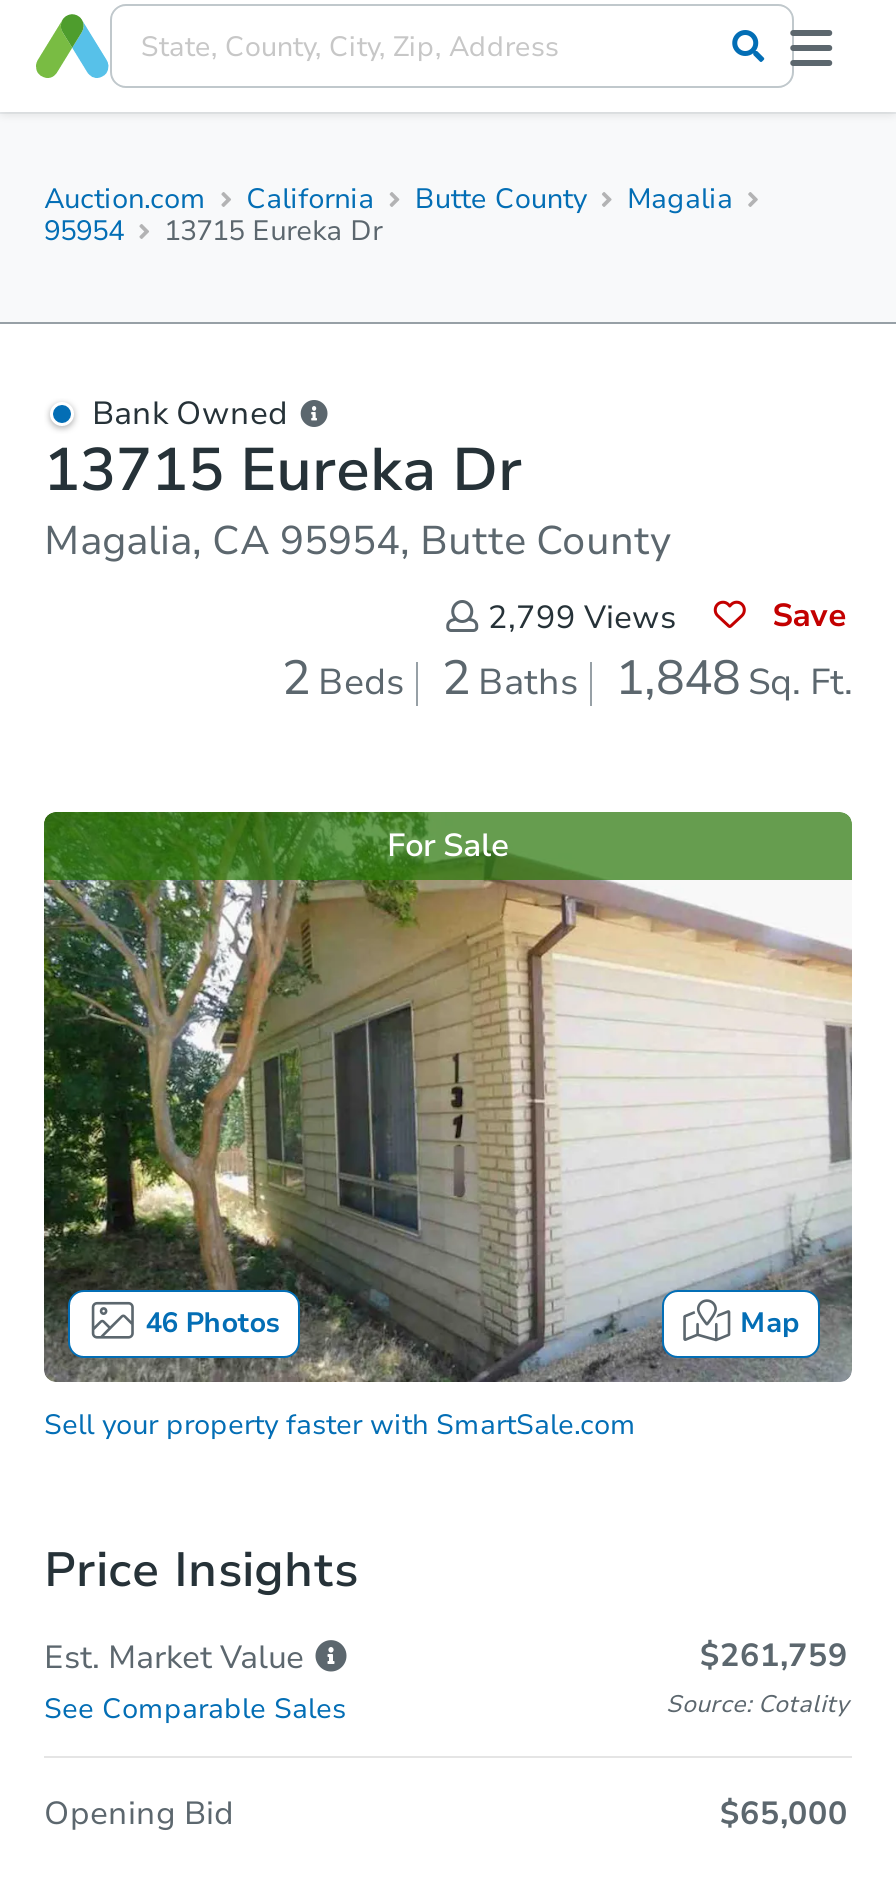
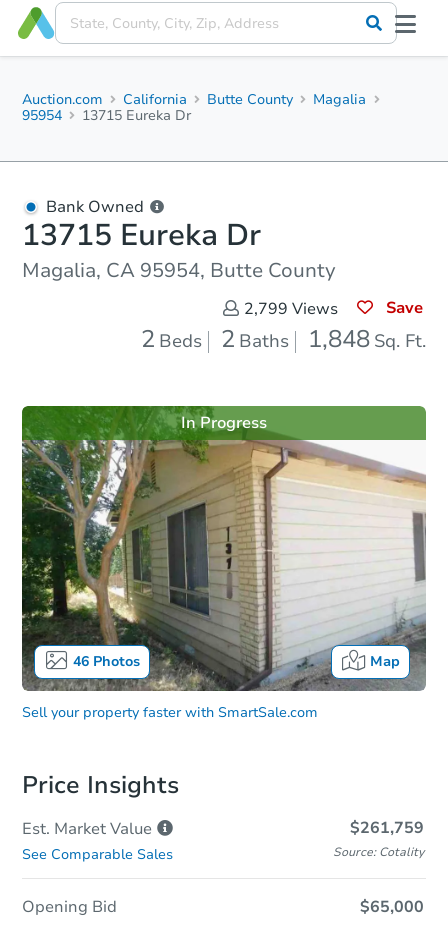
[387,824,509,868] For Sale -> [181,412,267,434] In Progress

